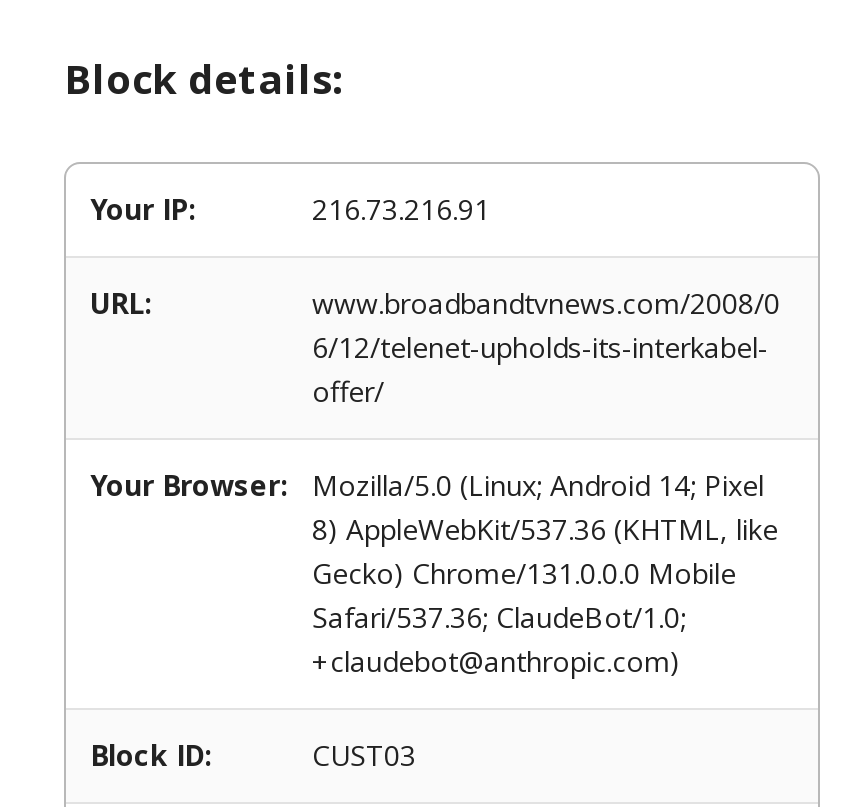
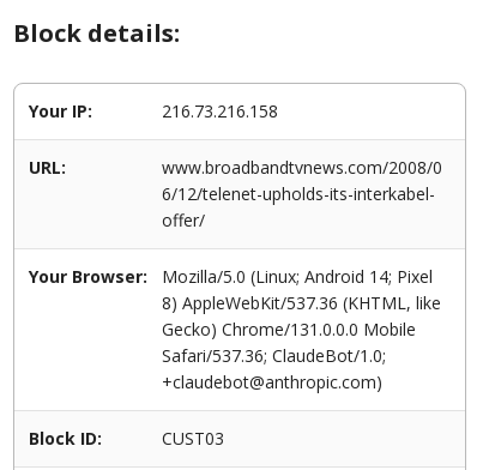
[312,190,490,228] 216.73.216.91 -> [162,100,278,122] 216.73.216.158

